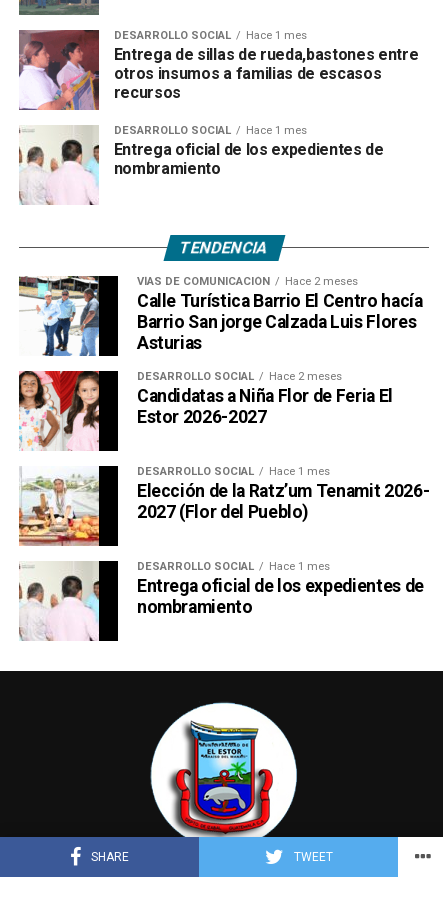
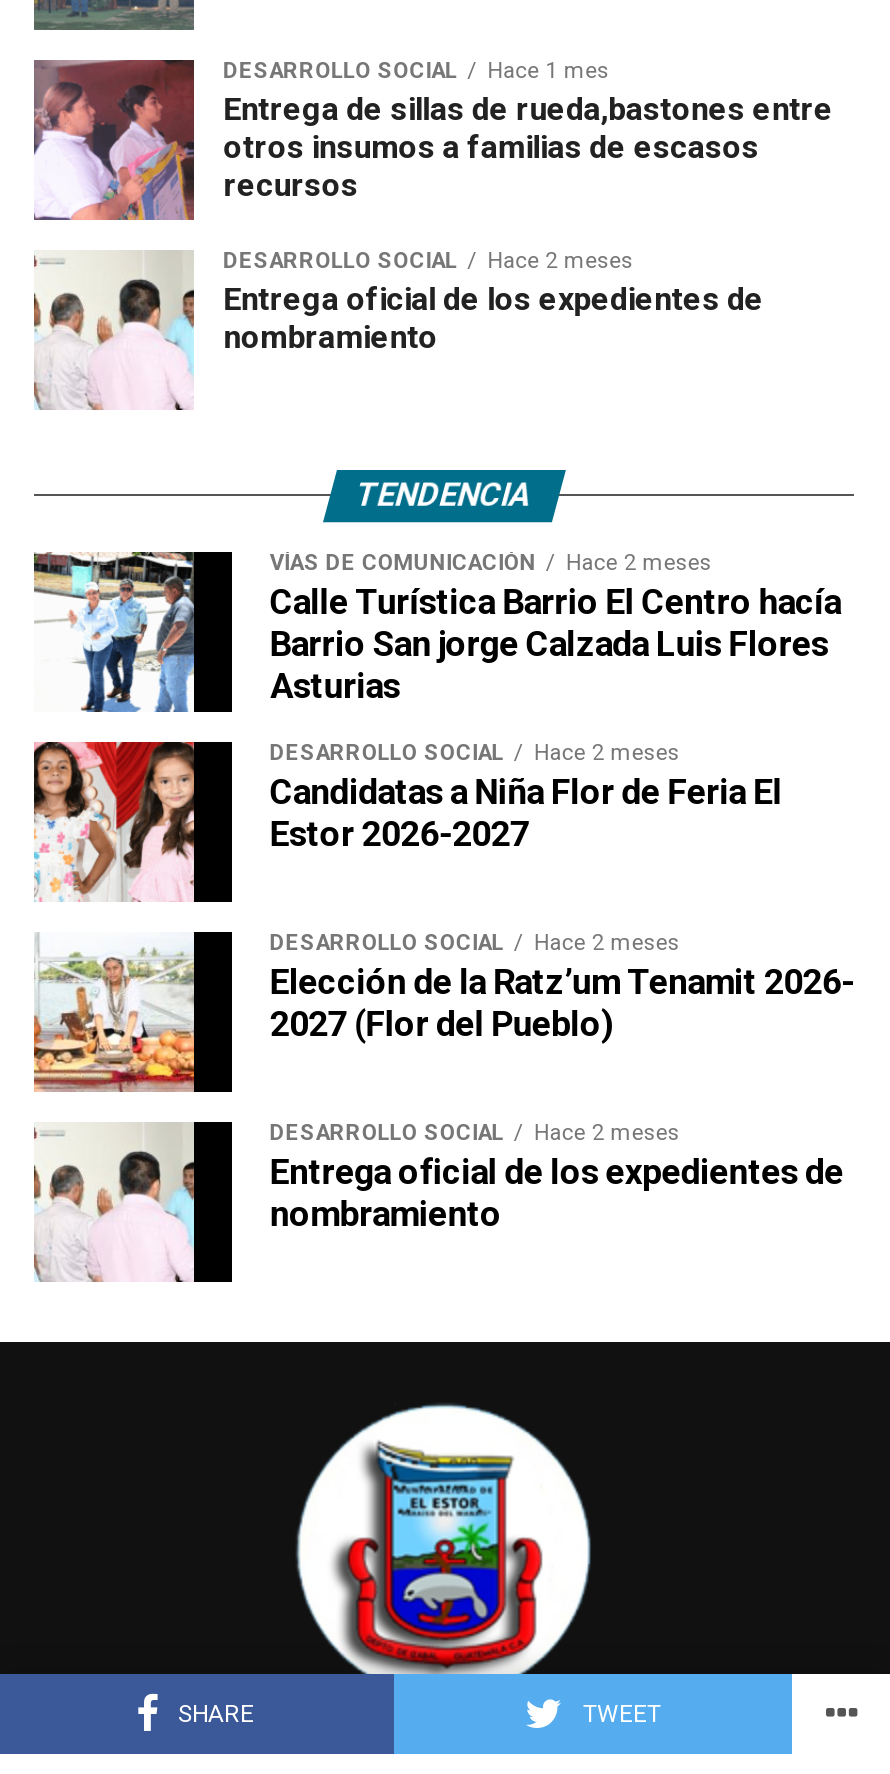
[114,124,307,137] DESARROLLO SOCIAL Hace 1 mes -> [223,248,633,274] DESARROLLO SOCIAL Hace 2 meses
[137,465,330,478] DESARROLLO SOCIAL Hace 1 mes -> [270,930,680,956] DESARROLLO SOCIAL Hace 2 meses
[137,560,330,573] DESARROLLO SOCIAL Hace 1 mes -> [270,1120,680,1146] DESARROLLO SOCIAL Hace 2 meses

